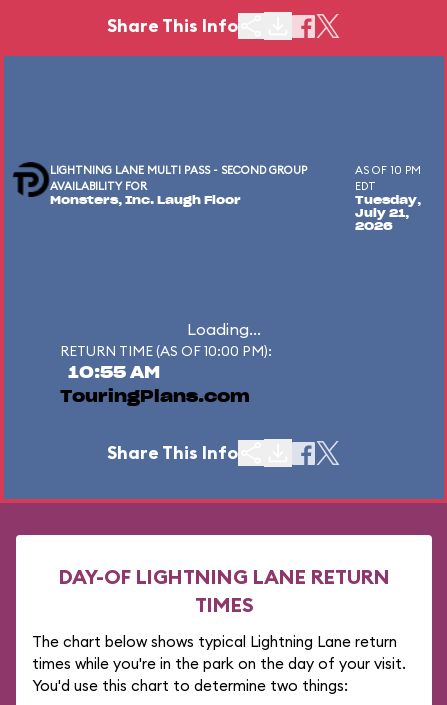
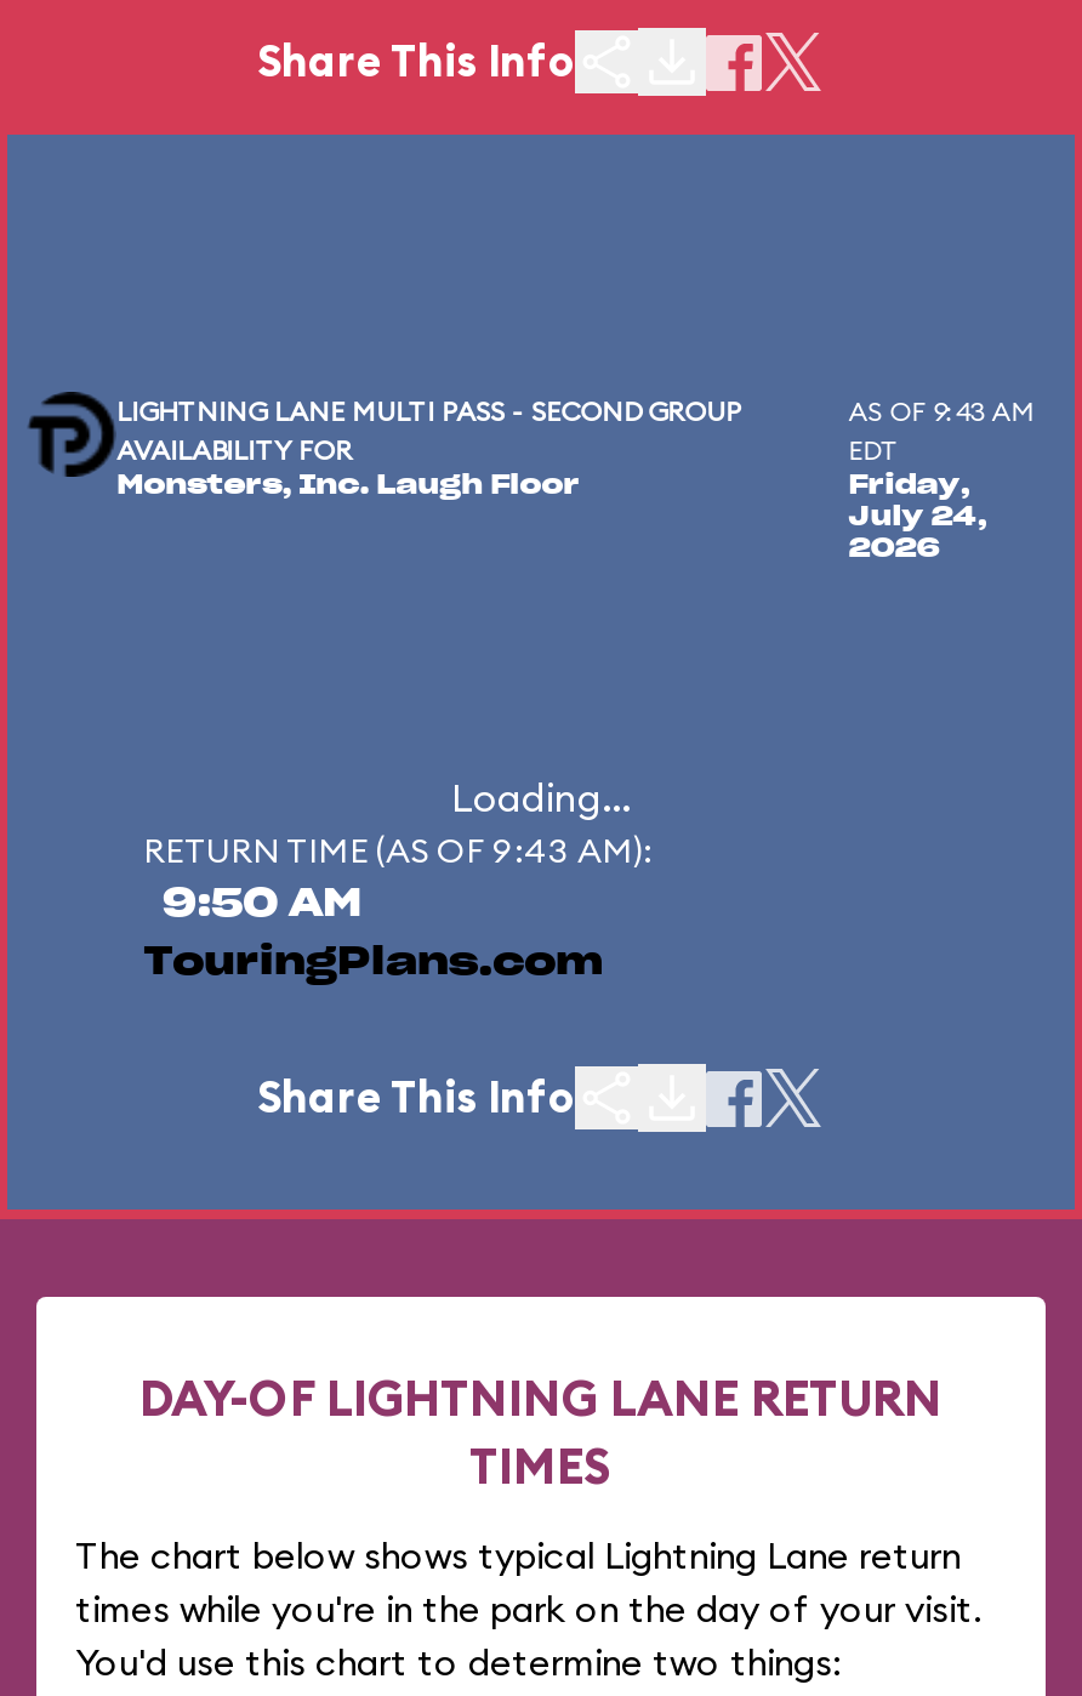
[355,163,421,177] AS OF 10 PM -> [848,394,1035,428] AS OF 9:43 AM
[355,195,421,219] Tuesday, | July 21, -> [848,472,987,530] Friday, | July 24,
[60,342,272,360] RETURN TIME (AS OF 10:00 PM): -> [143,829,653,872] RETURN TIME (AS OF 9:43 AM):
[68,365,160,381] 10:55 AM -> [163,884,361,923] 9:50 AM

